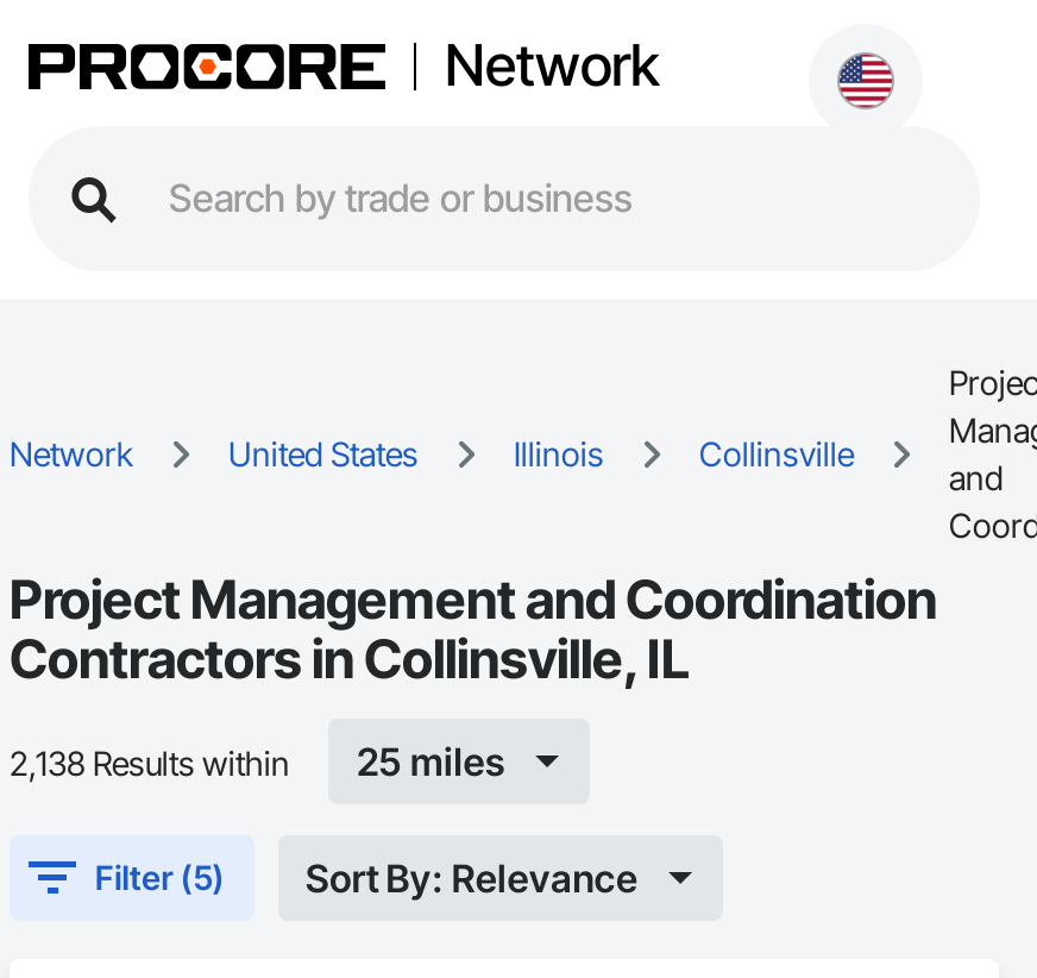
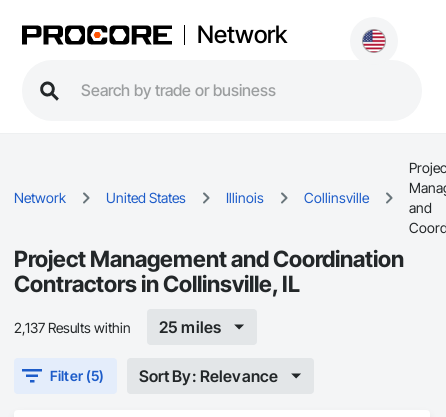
[10,741,290,782] 2,138 Results within -> [14,318,131,335] 2,137 Results within

